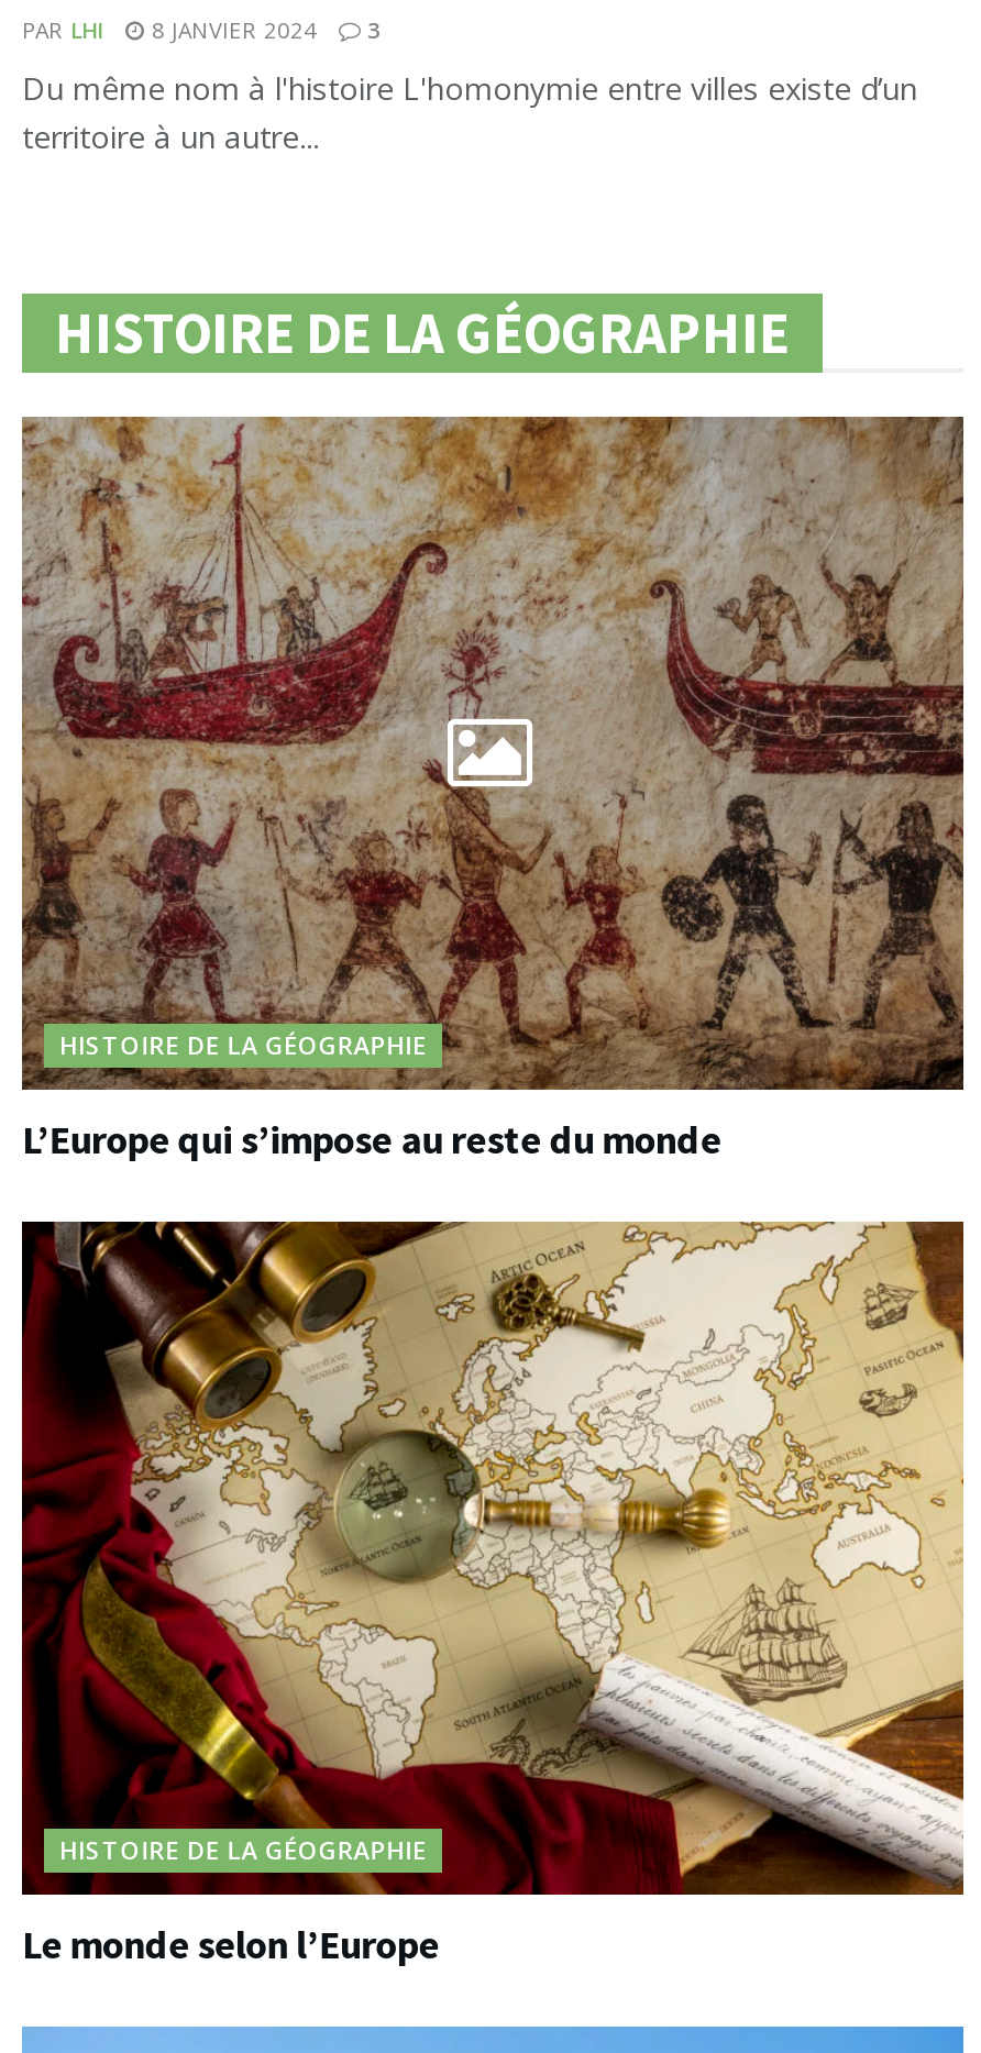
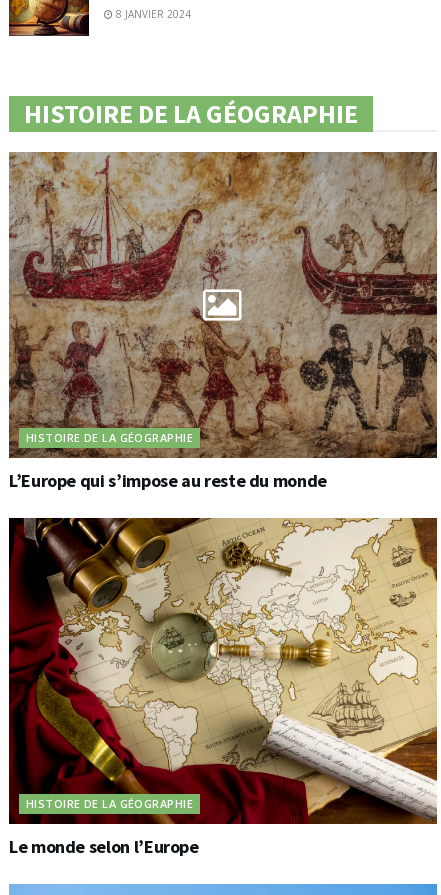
[22,14,103,45] PAR LHI -> none
[22,14,917,157] 3 | Du même nom à l'histoire L'homonymie entre villes existe d’un | territoire à un autre... -> none

